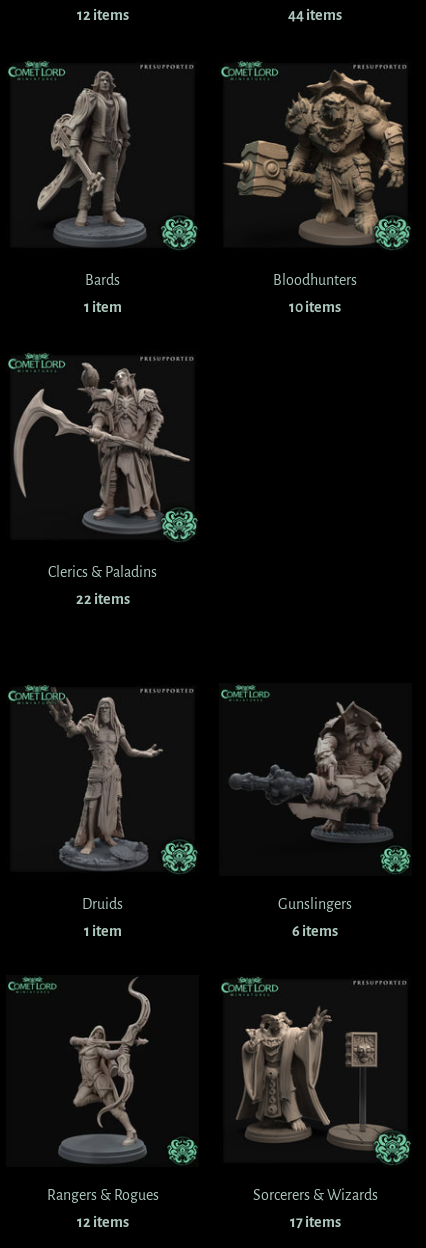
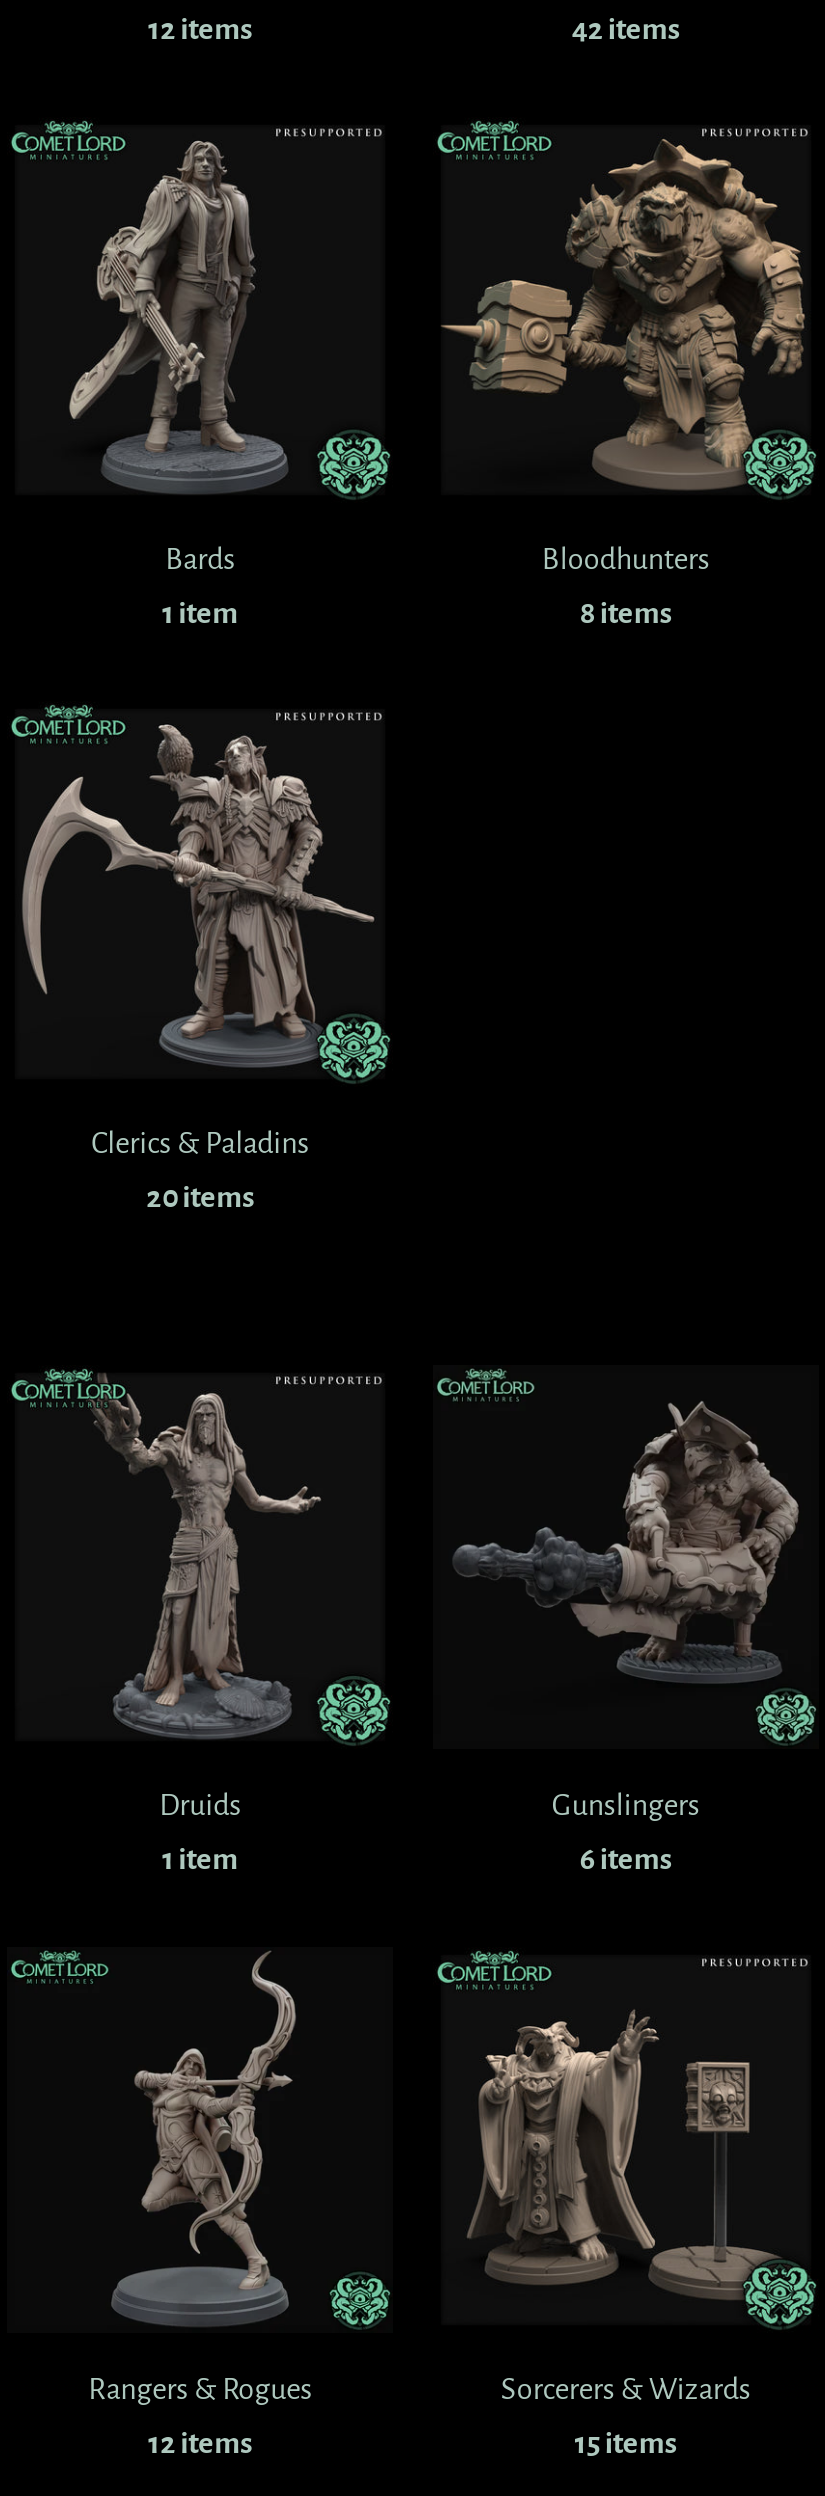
[288,7,342,23] 44 items -> [572,14,680,46] 42 items
[289,299,341,315] 10 items -> [580,597,672,629] 8 items
[76,591,130,607] 22 items -> [146,1181,254,1213] 20 items
[290,1214,341,1230] 17 items -> [575,2428,677,2460] 15 items

